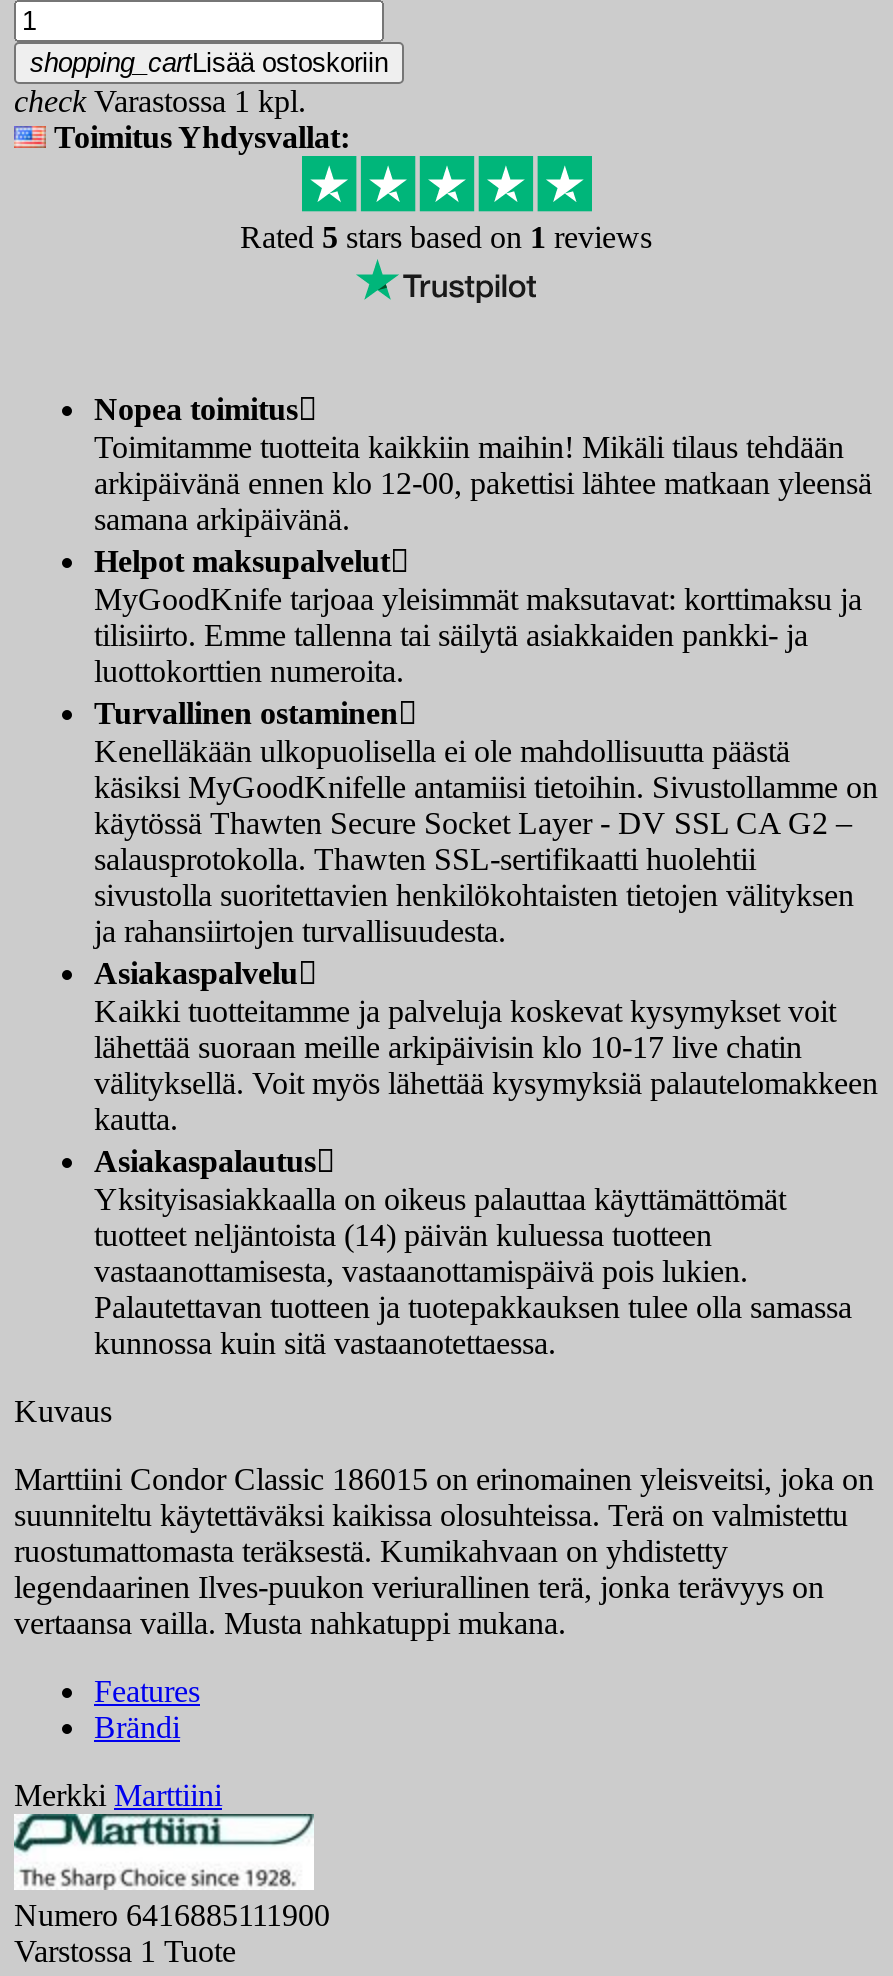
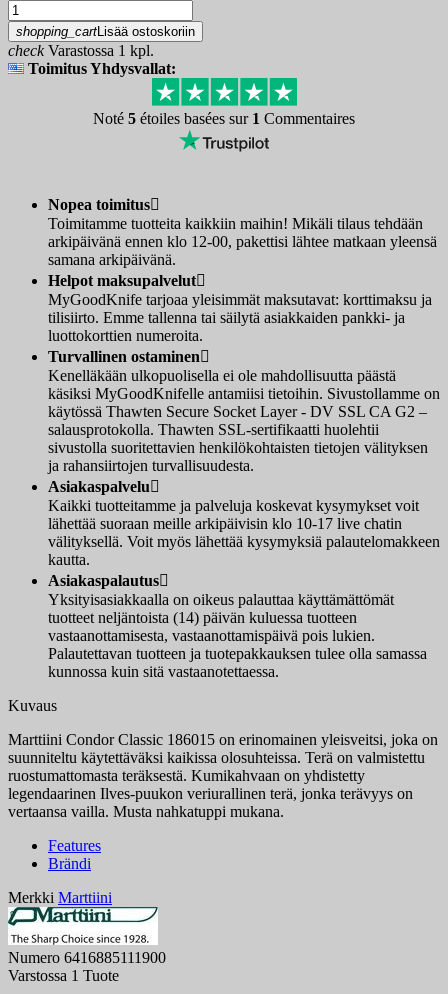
[240,219,652,253] Rated 5 stars based on 1 reviews -> [93,109,355,126] Noté 5 étoiles basées sur 1 Commentaires

